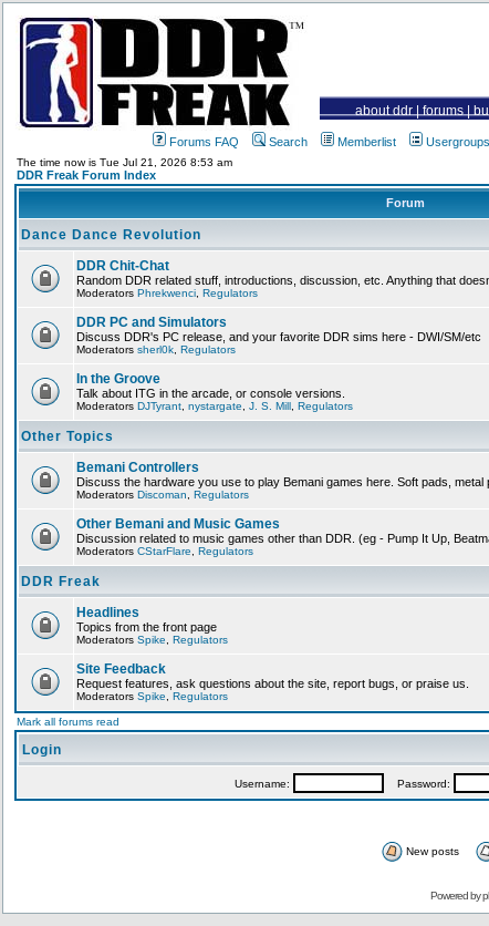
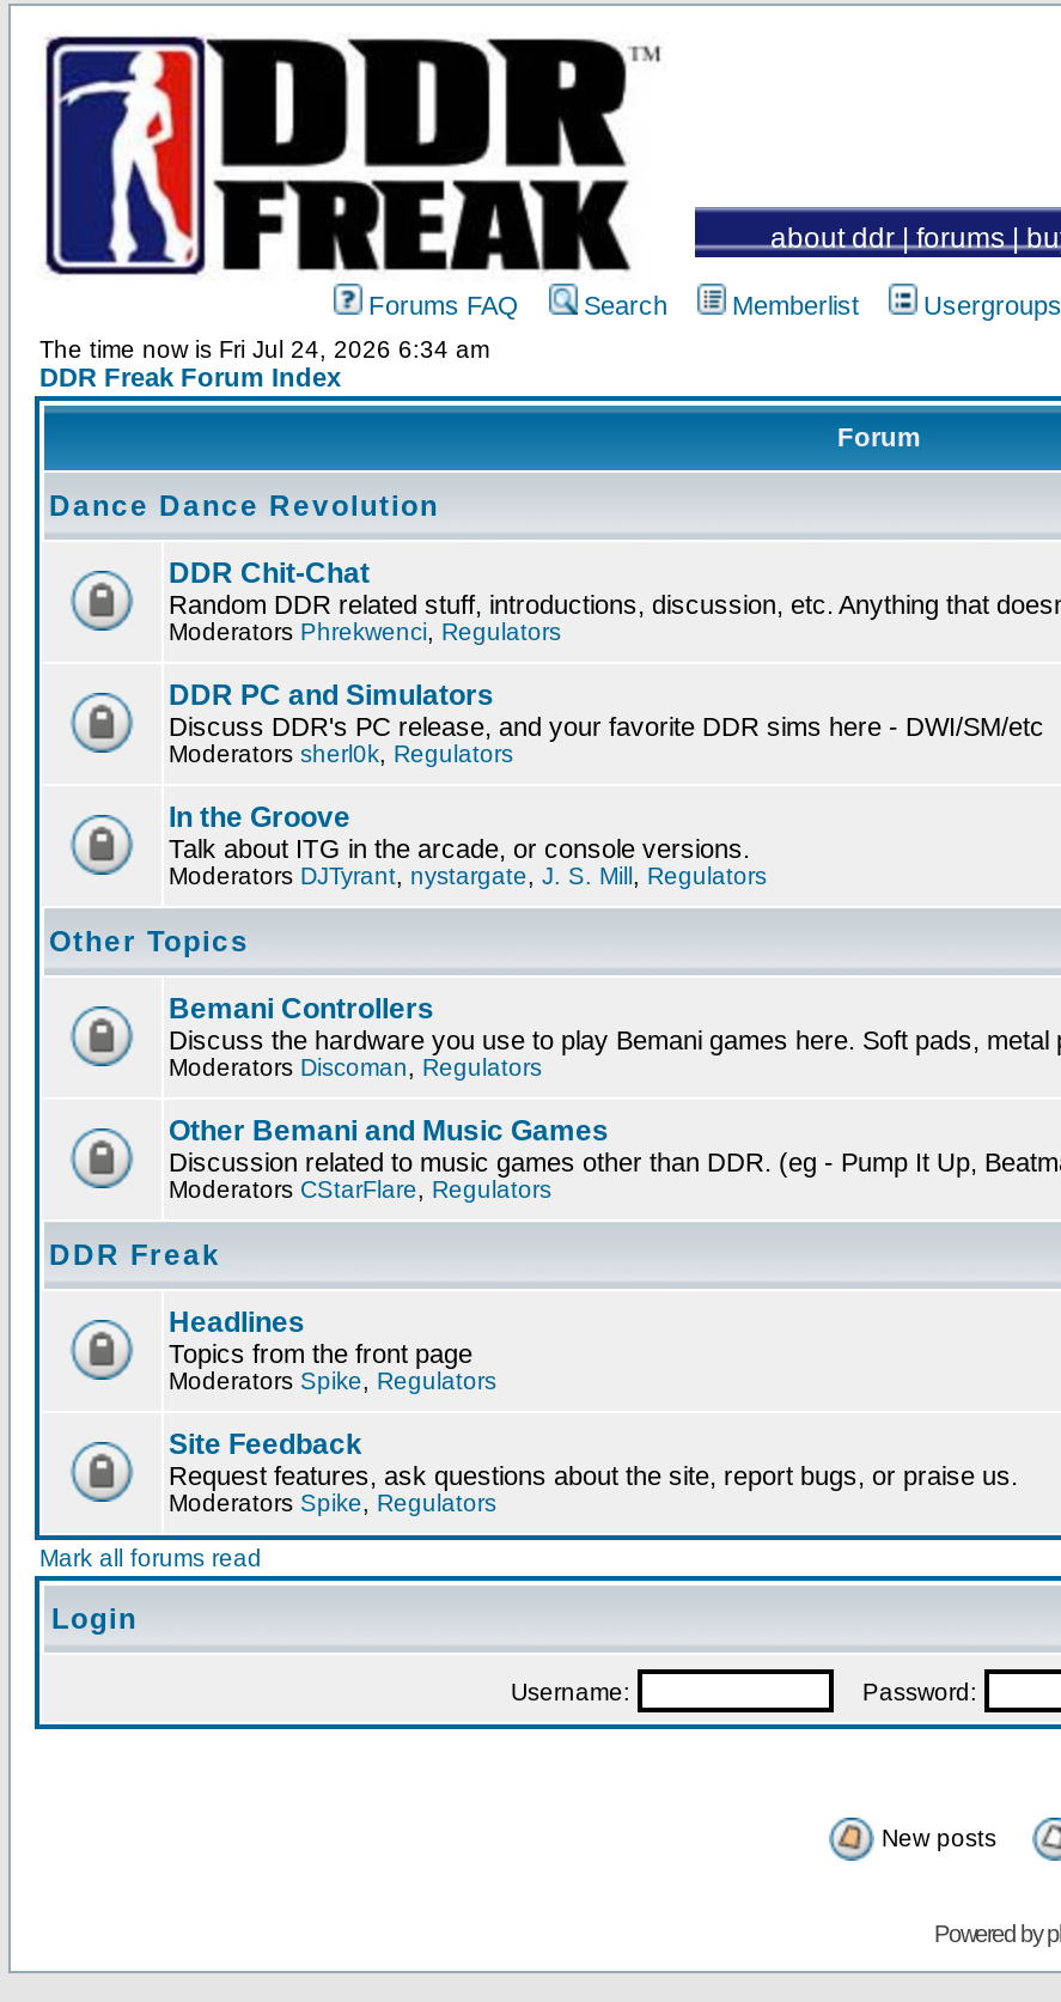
[17,156,232,168] The time now is Tue Jul 21, 2026 8:53 am -> [39,336,489,363] The time now is Fri Jul 24, 2026 6:34 am

